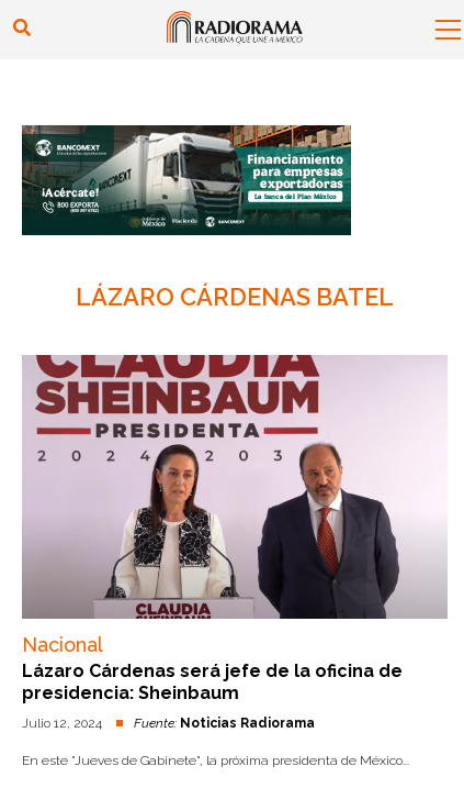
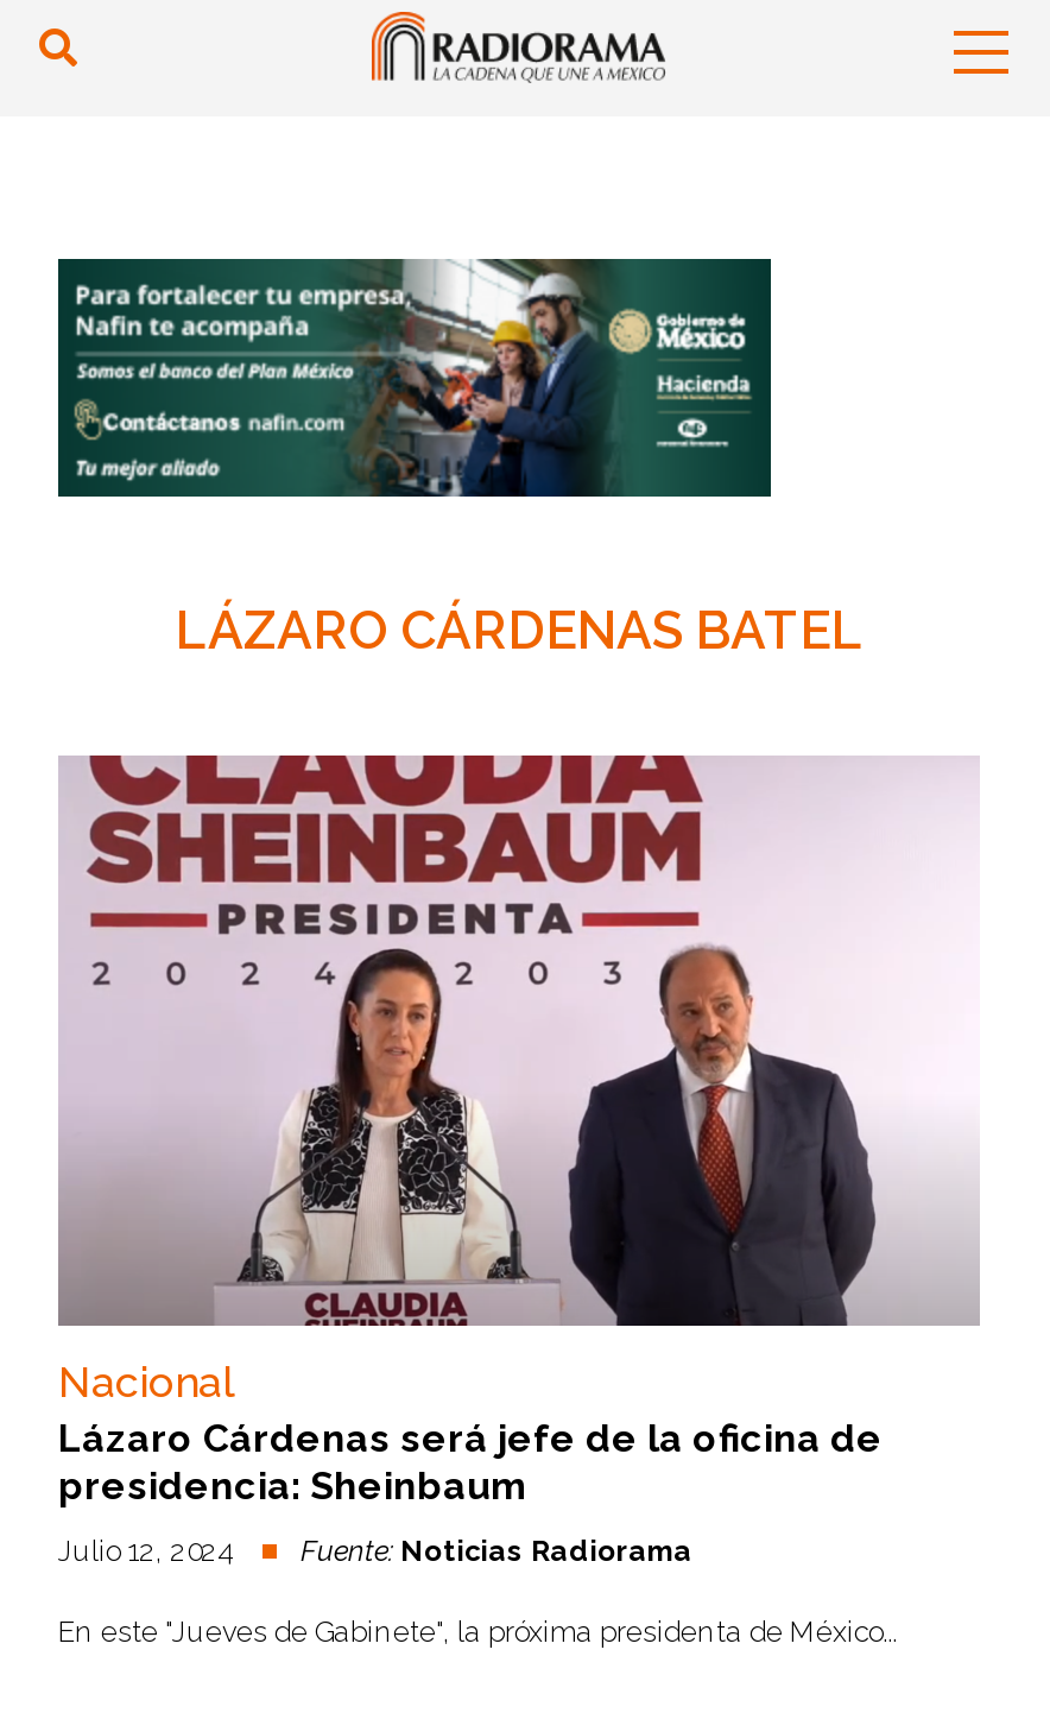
[21,124,352,235] [image] -> [56,257,773,499] [image]

